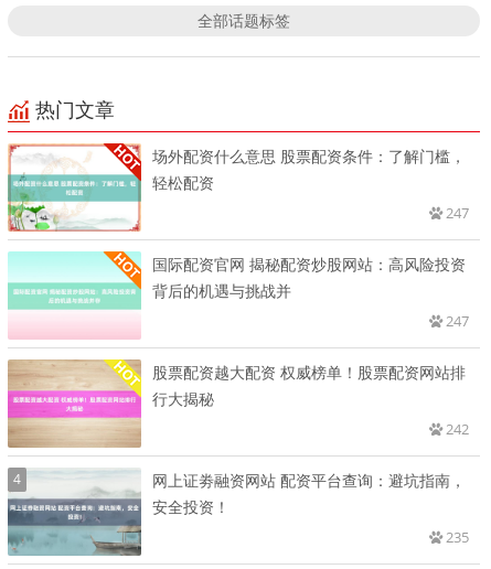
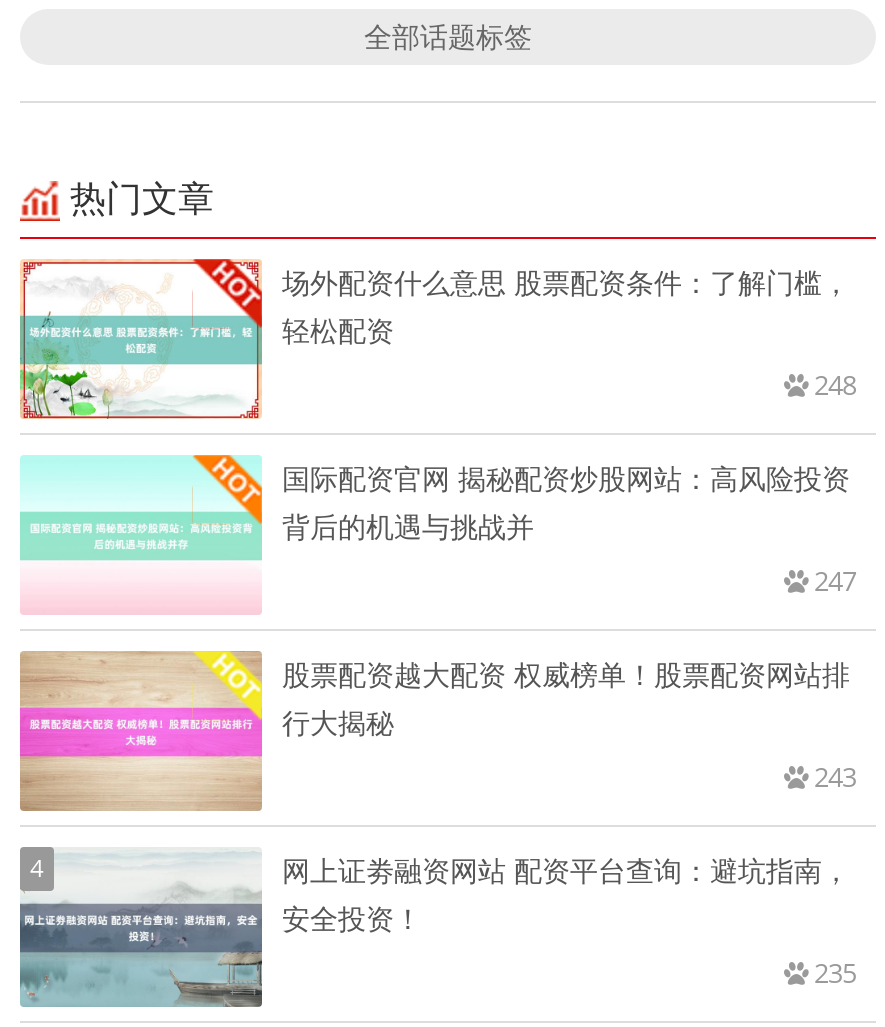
[446,203,469,223] 247 -> [814,368,856,404] 248
[446,419,469,439] 242 -> [814,760,856,796] 243

